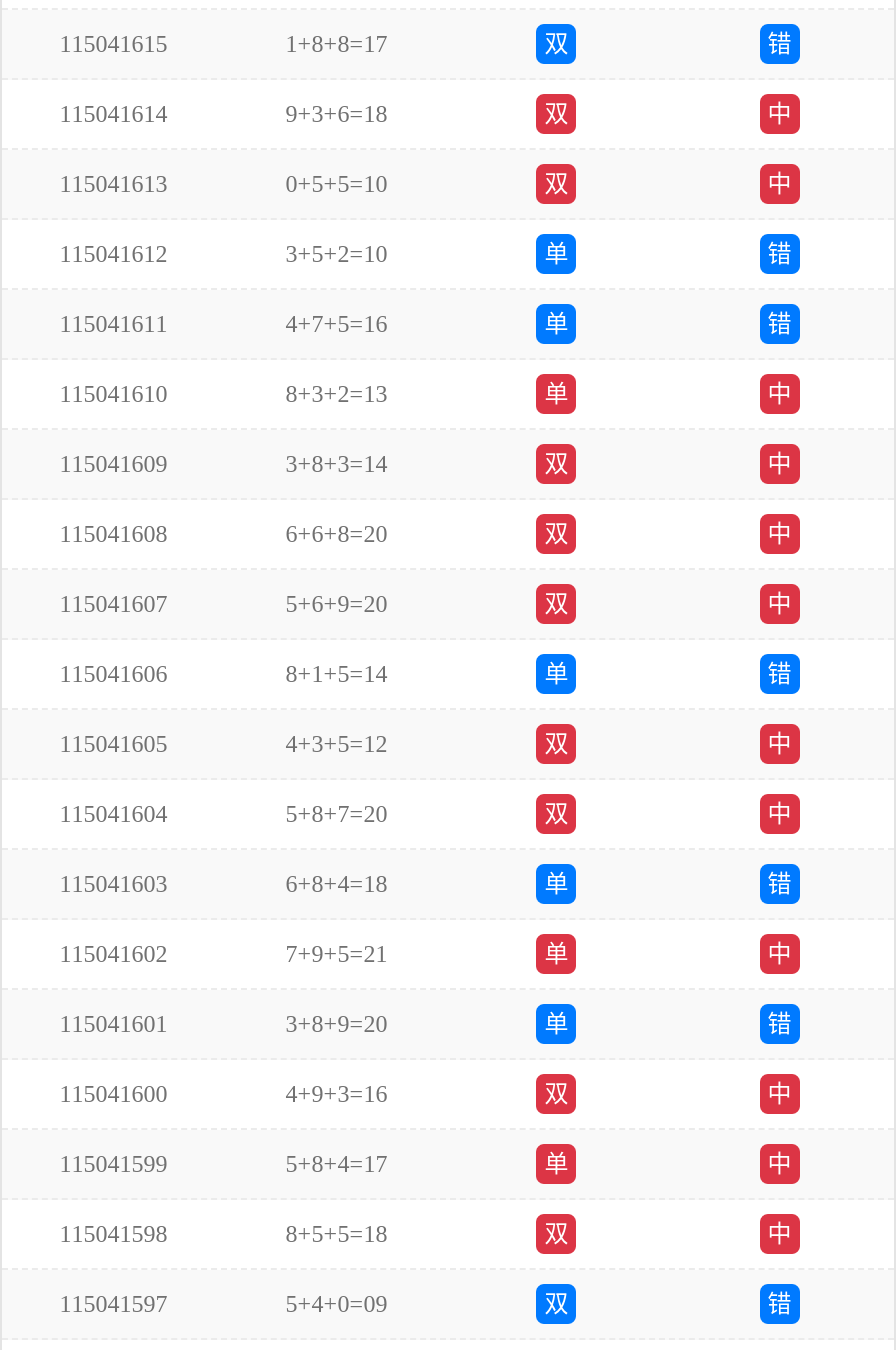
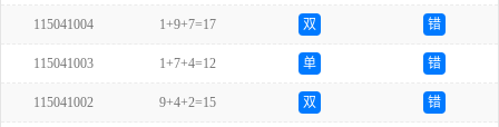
[60,30,168,58] 115041615 -> [33,17,93,32] 115041004
[286,30,388,58] 1+8+8=17 -> [159,17,216,32] 1+9+7=17
[60,100,792,268] 115041614 | 9+3+6=18 | 双 | 中 | 115041613 | 0+5+5=10 | 双 | 中 | 115041612 | 3+5+2=10 -> [33,56,216,71] 115041003 | 1+7+4=12
[60,310,792,1318] 115041611 | 4+7+5=16 | 单 | 错 | 115041610 | 8+3+2=13 | 单 | 中 | 115041609 | 3+8+3=14 | 双 | 中 | 115041608 | 6+6+8=20 | 双 | 中 | 115041607 | 5+6+9=20 | 双 | 中 | 115041606 | 8+1+5=14 | 单 | 错 | 115041605 | 4+3+5=12 | 双 | 中 | 115041604 | 5+8+7=20 | 双 | 中 | 115041603 | 6+8+4=18 | 单 | 错 | 115041602 | 7+9+5=21 | 单 | 中 | 115041601 | 3+8+9=20 | 单 | 错 | 115041600 | 4+9+3=16 | 双 | 中 | 115041599 | 5+8+4=17 | 单 | 中 | 115041598 | 8+5+5=18 | 双 | 中 | 115041597 | 5+4+0=09 -> [33,95,216,110] 115041002 | 9+4+2=15

